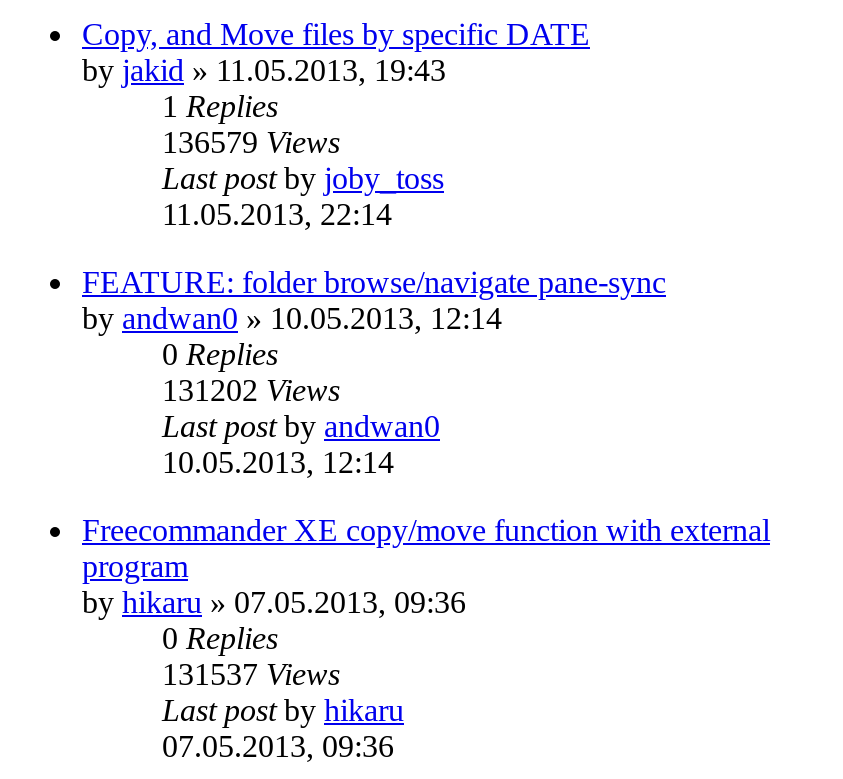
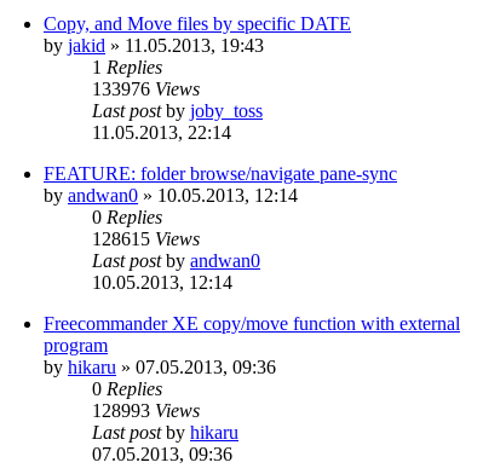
[162,125,340,159] 136579 Views -> [92,78,200,99] 133976 Views
[162,373,340,407] 131202 Views -> [92,228,200,249] 128615 Views
[162,657,340,691] 131537 Views -> [92,400,200,421] 128993 Views

